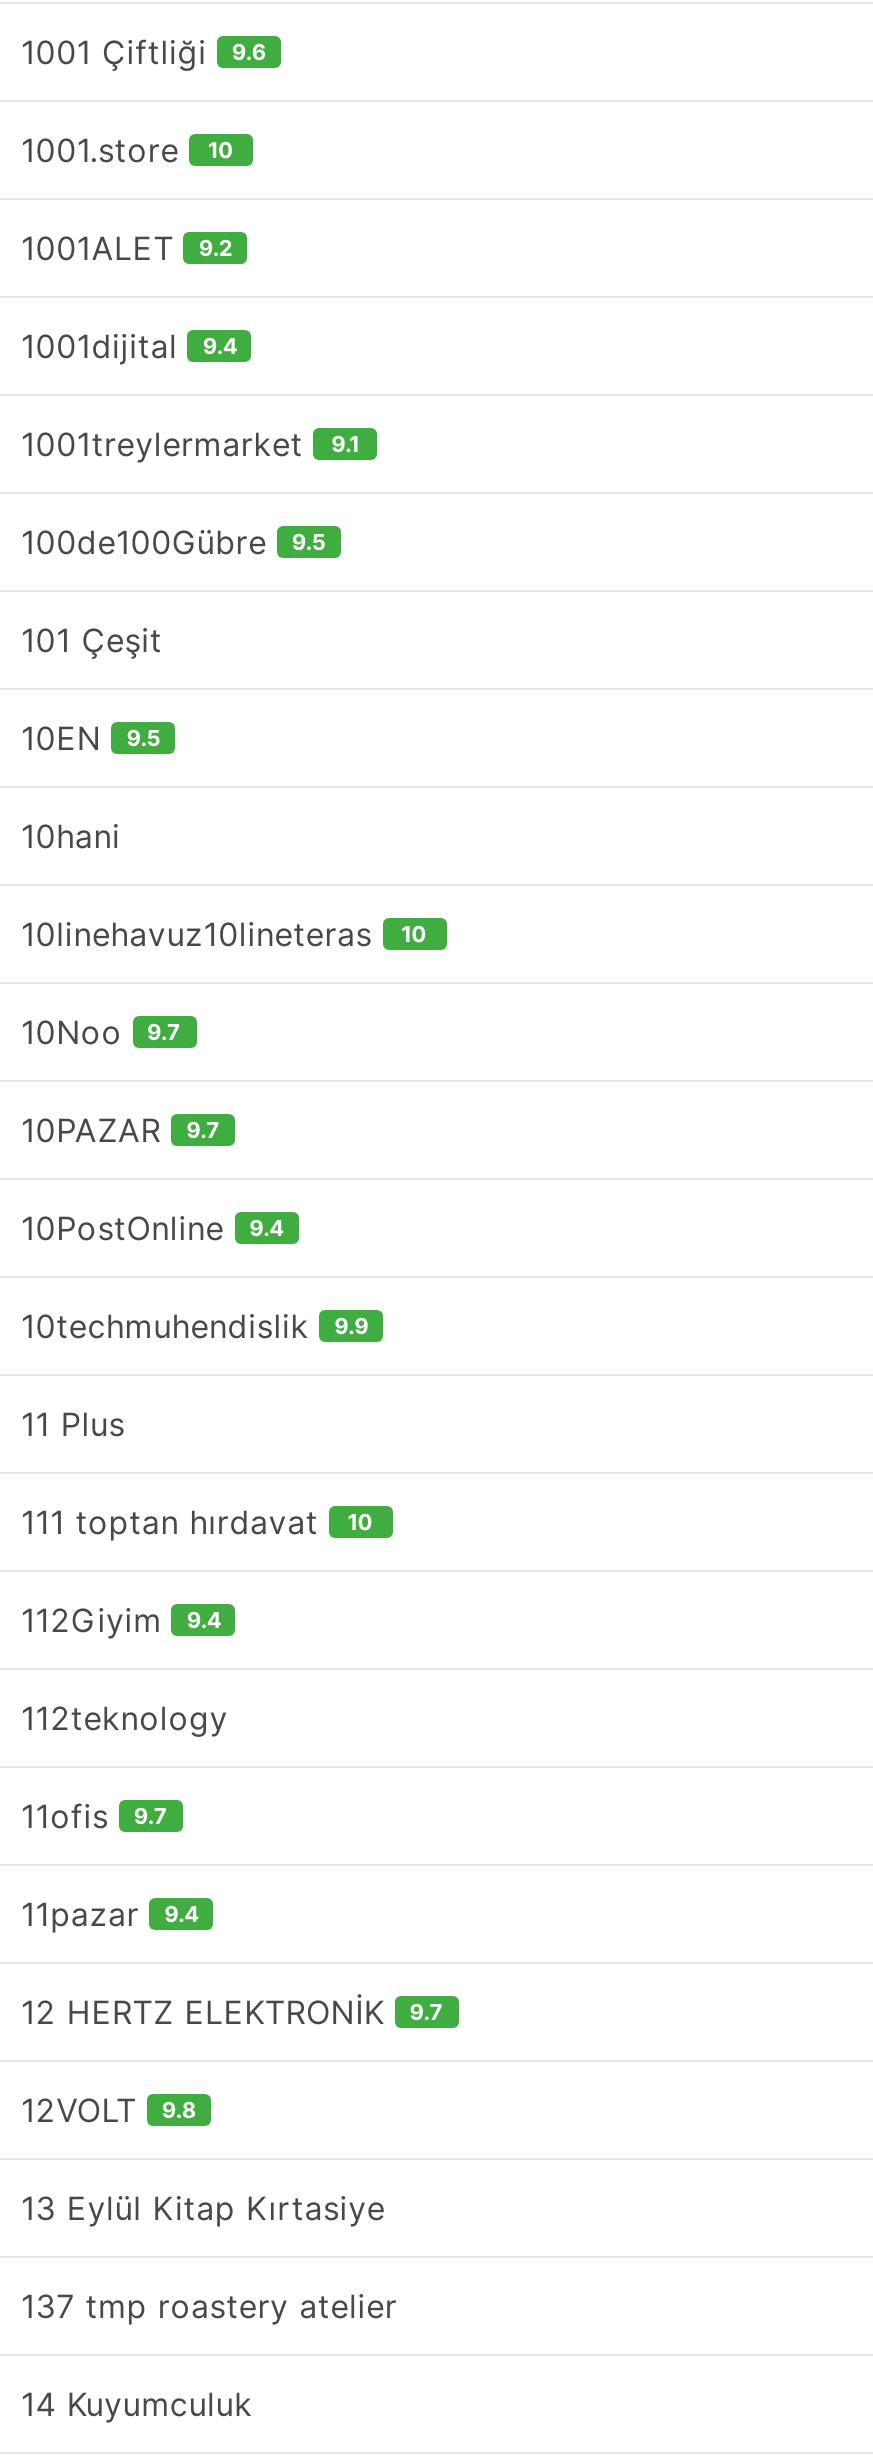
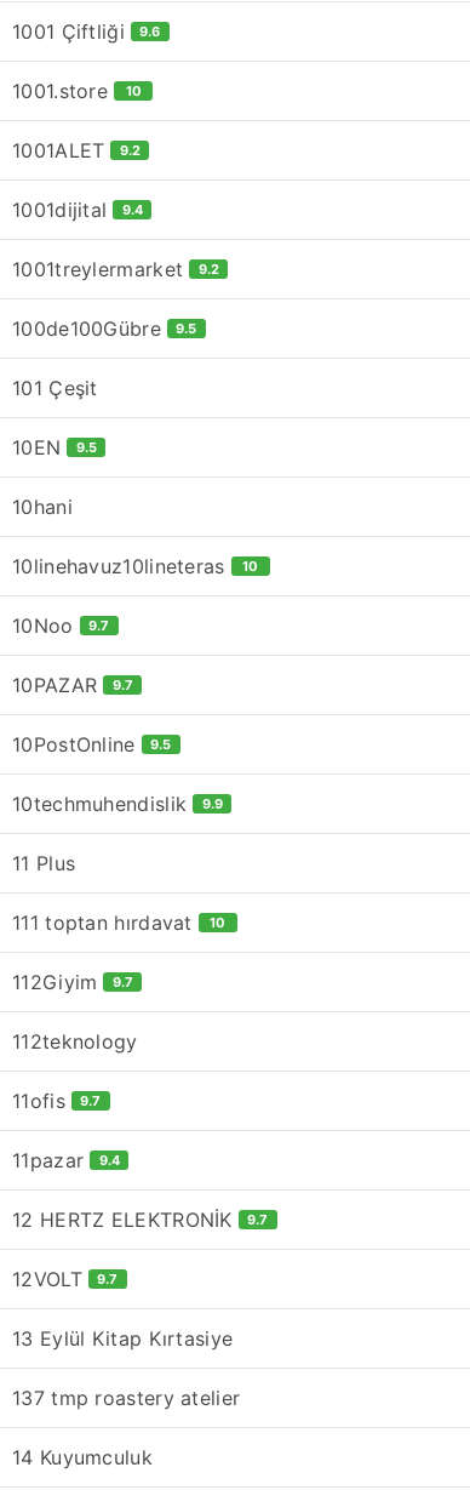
[21,424,359,464] 1001treylermarket 9.1 -> [12,257,219,281] 1001treylermarket 9.2
[21,1208,283,1248] 10PostOnline 9.4 -> [12,732,171,757] 10PostOnline 9.5
[21,1600,221,1640] 112Giyim 9.4 -> [12,970,133,994] 112Giyim 9.7
[21,2090,196,2130] 12VOLT 9.8 -> [12,1267,118,1291] 12VOLT 9.7

